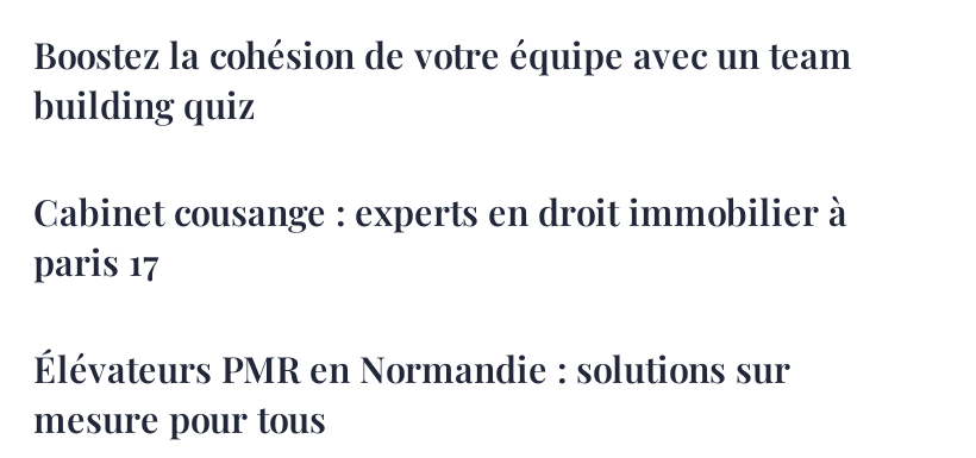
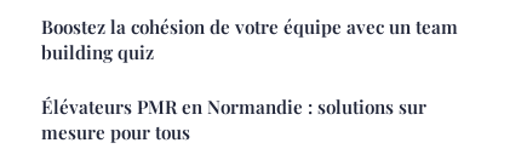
[33,188,847,286] Cabinet cousange : experts en droit immobilier à | paris 17 -> none

